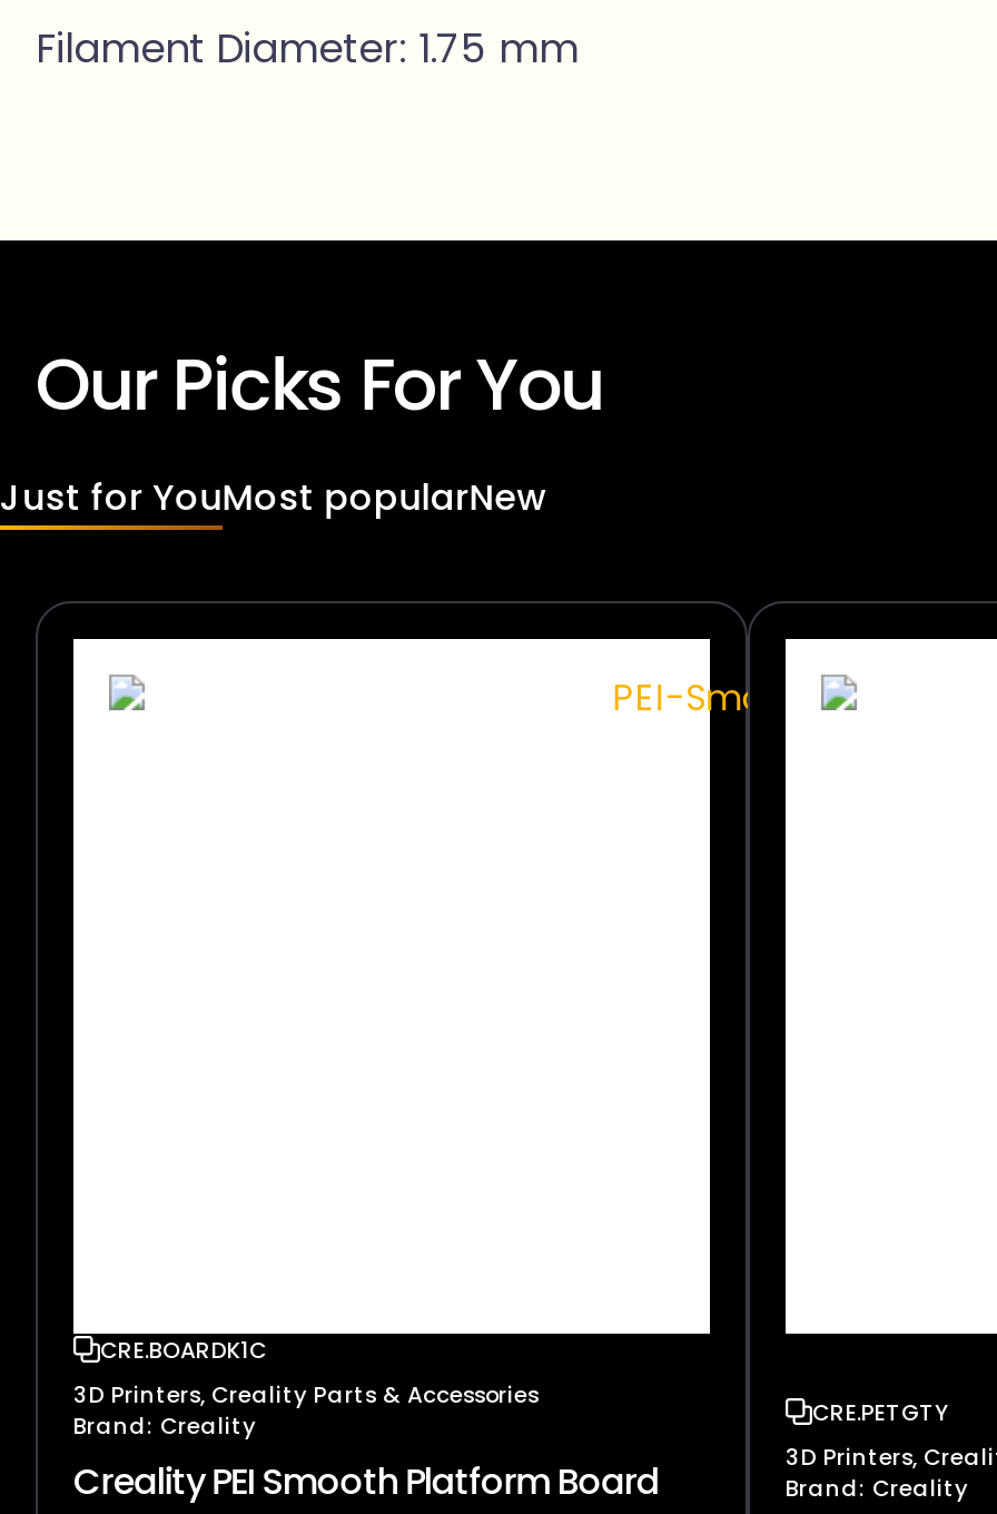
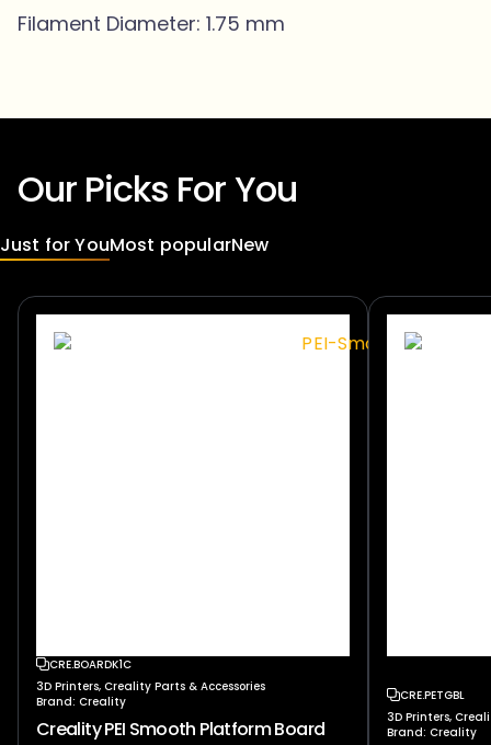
[812,1396,948,1429] CRE.PETGTY -> [400,687,465,703] CRE.PETGBL

